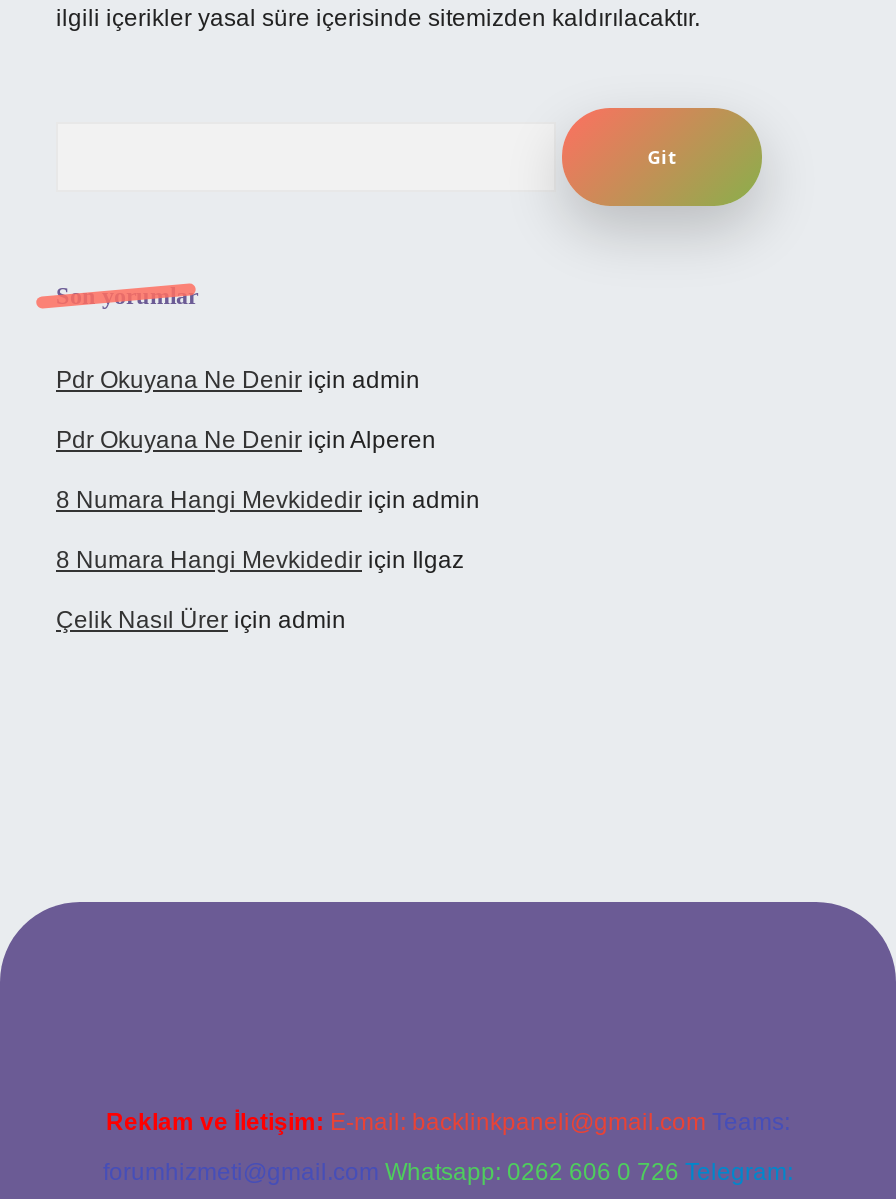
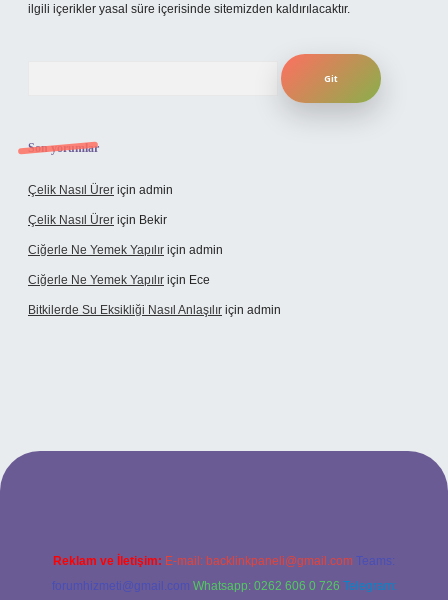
[56,366,480,574] Pdr Okuyana Ne Denir için admin | Pdr Okuyana Ne Denir için Alperen | 8 Numara Hangi Mevkidedir için admin | 8 Numara Hangi Mevkidedir için Ilgaz -> none
moved [56,606,346,634] -> [28,183,173,197]: Çelik Nasıl Ürer için admin
none -> [28,213,281,317] Çelik Nasıl Ürer için Bekir | Ciğerle Ne Yemek Yapılır için admin | Ciğerle Ne Yemek Yapılır için Ece | Bitkilerde Su Eksikliği Nasıl Anlaşılır için admin

